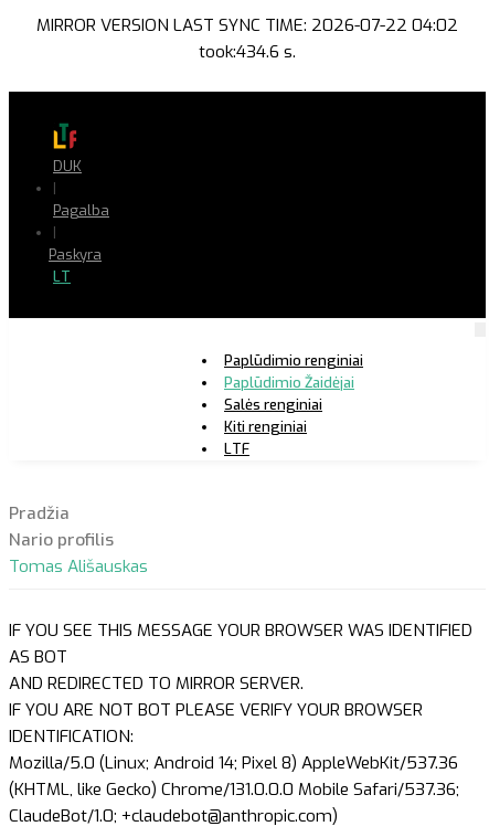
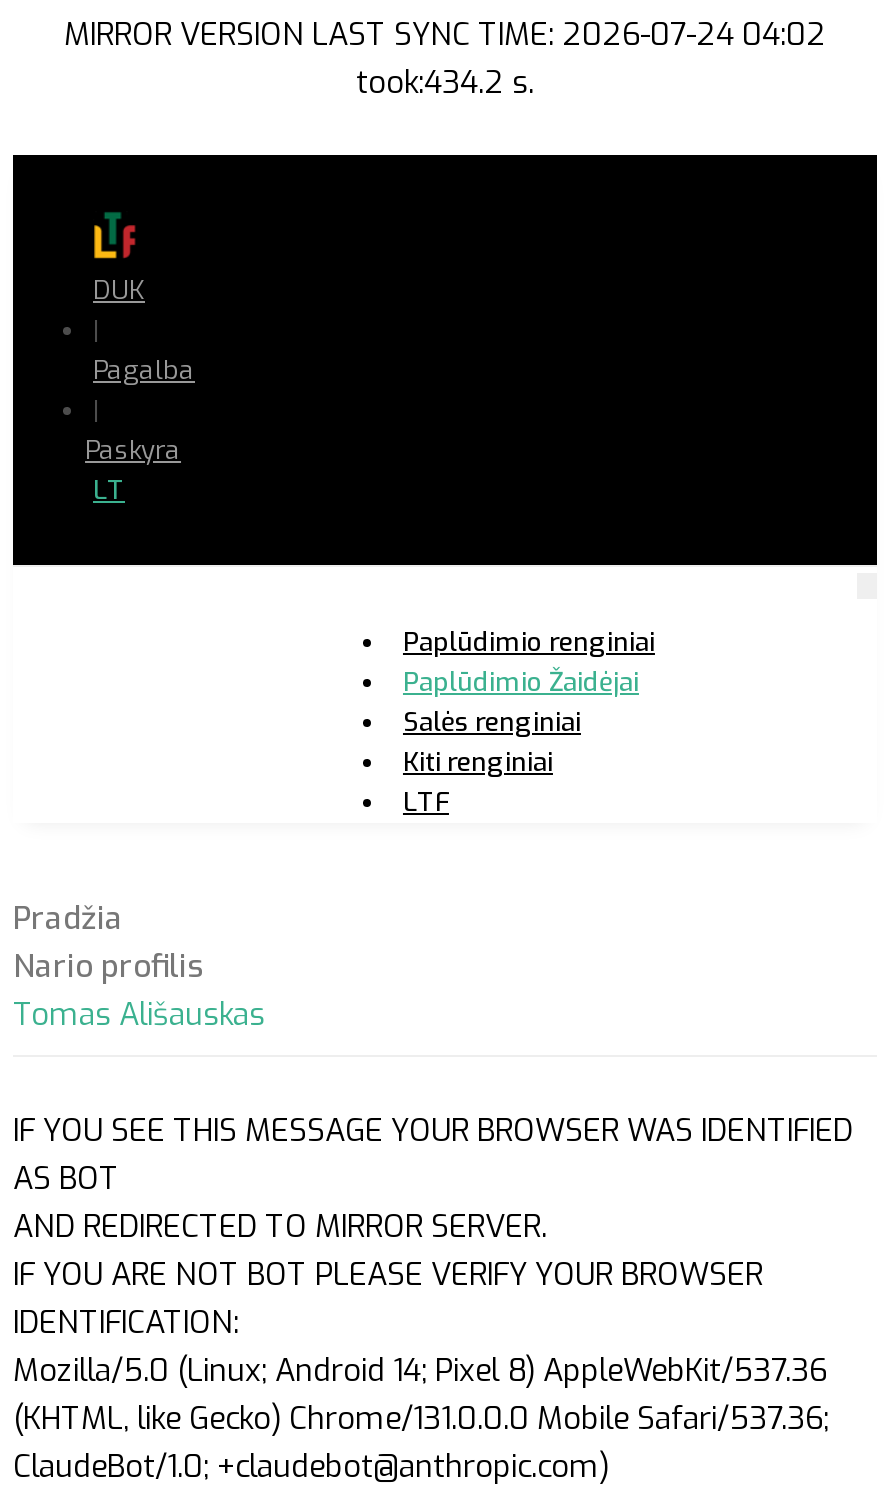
[36,14,458,36] MIRROR VERSION LAST SYNC TIME: 2026-07-22 04:02 -> [64,15,826,55] MIRROR VERSION LAST SYNC TIME: 2026-07-24 04:02
[199,41,296,63] took:434.6 s. -> [356,63,534,103] took:434.2 s.

